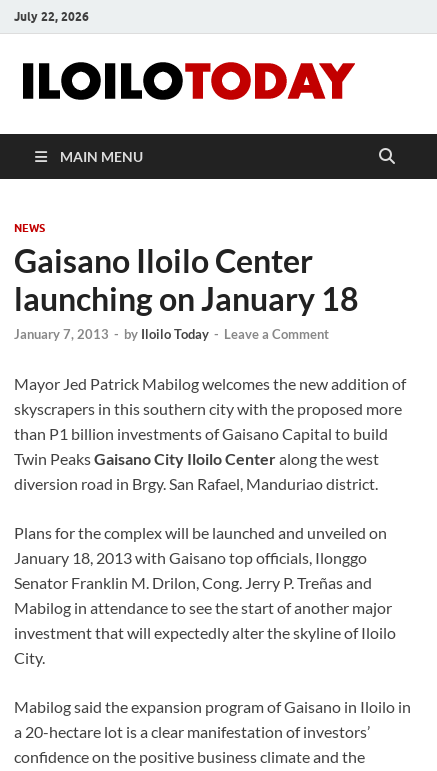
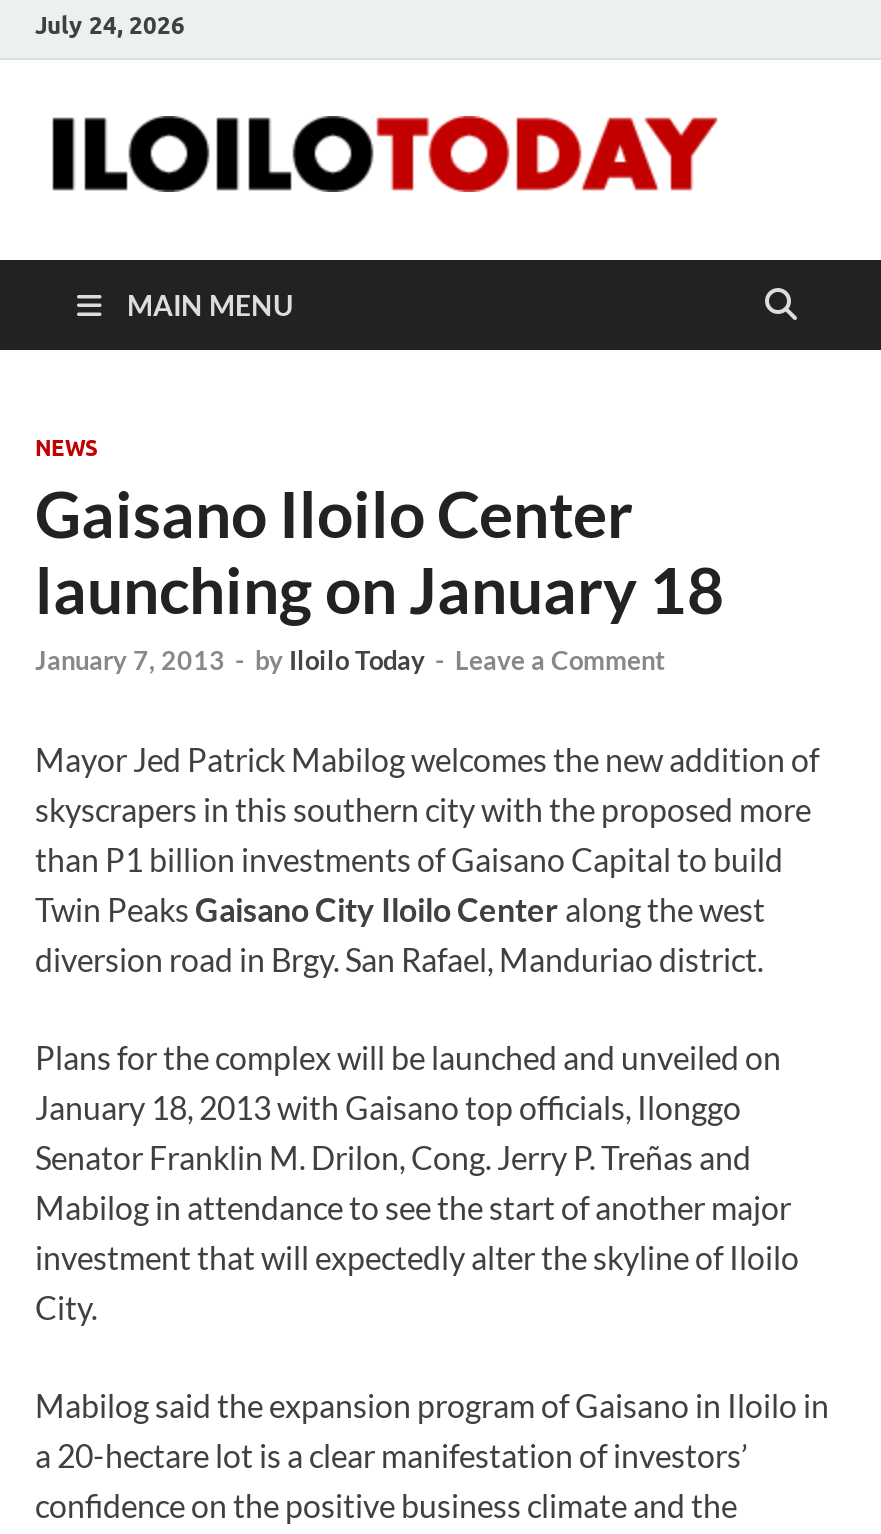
[14,8,89,23] July 22, 2026 -> [35,9,185,39] July 24, 2026

